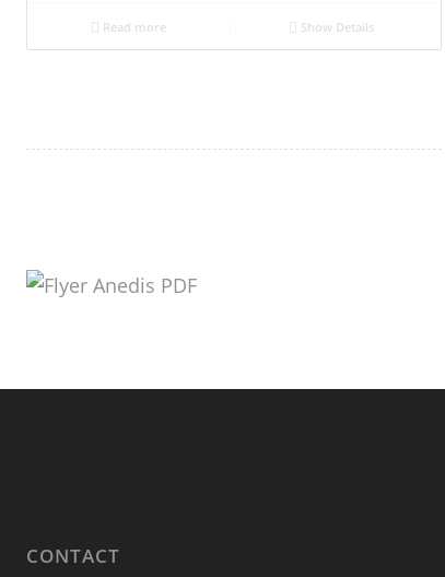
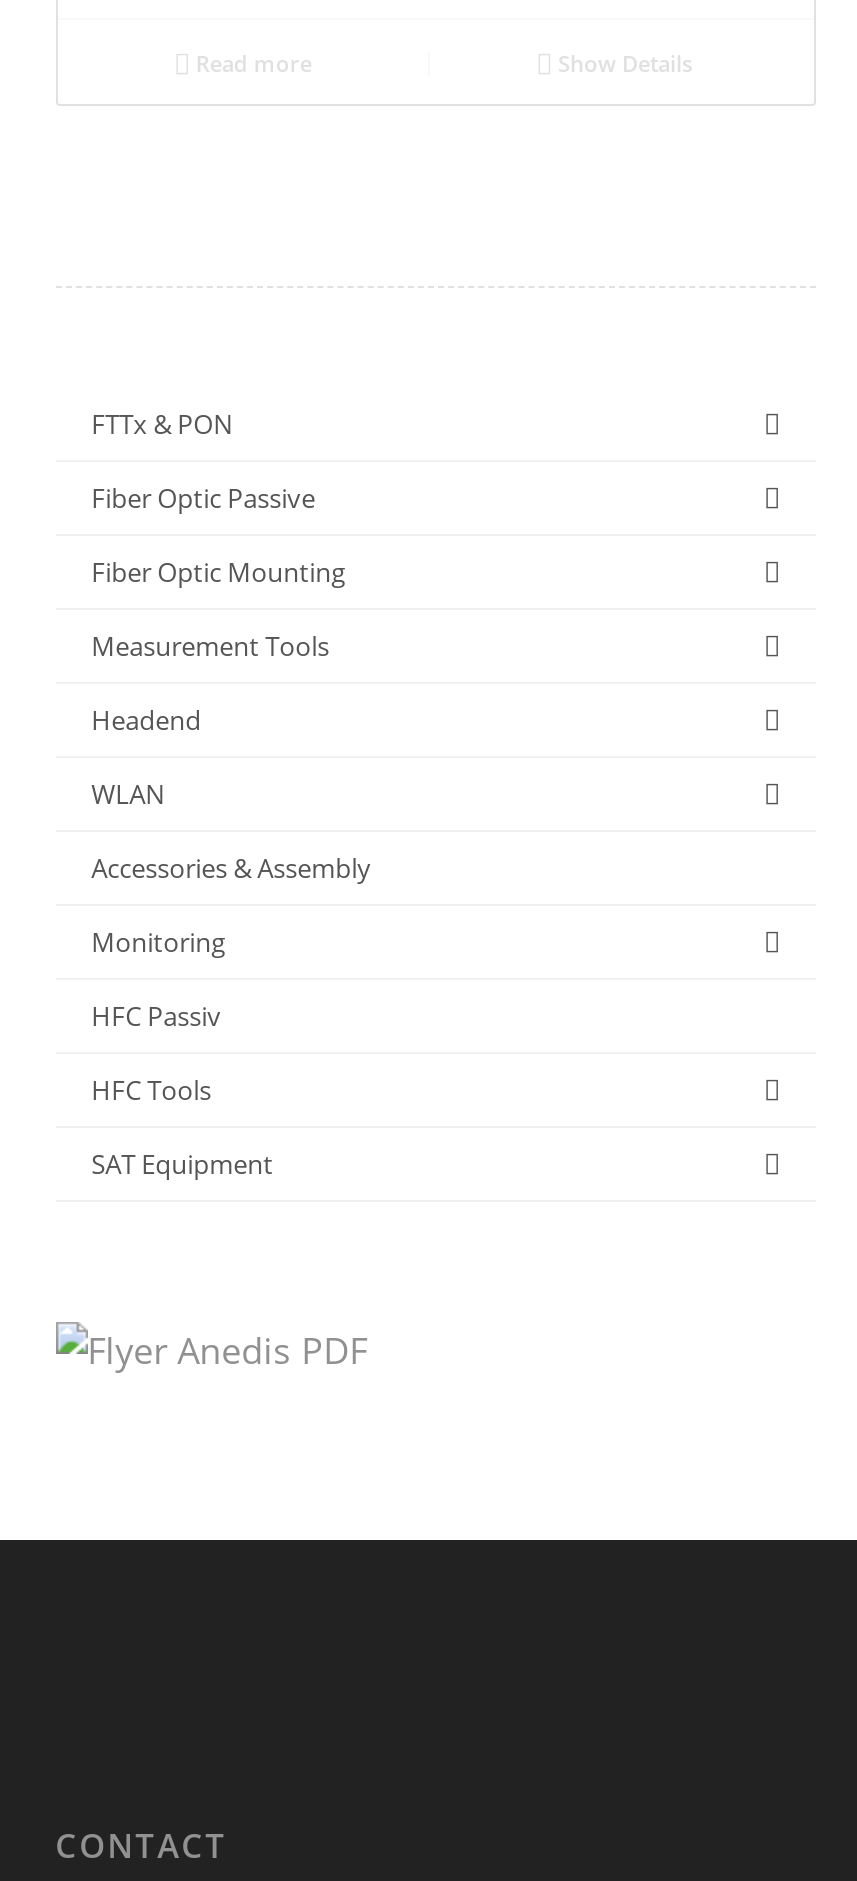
none -> [91,406,371,1182] FTTx & PON | Fiber Optic Passive | Fiber Optic Mounting | Measurement Tools | Headend | WLAN | Accessories & Assembly | Monitoring | HFC Passiv | HFC Tools | SAT Equipment

